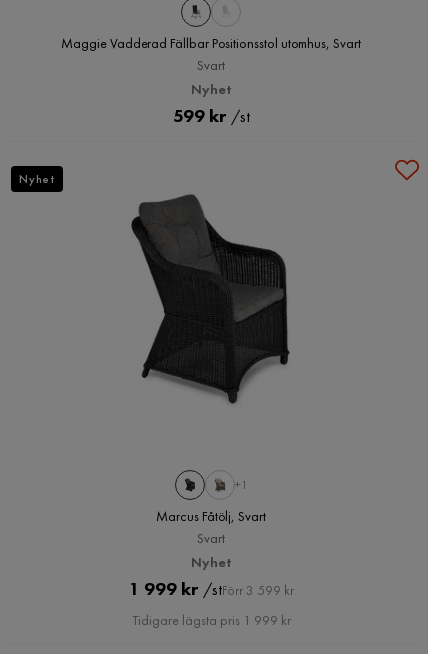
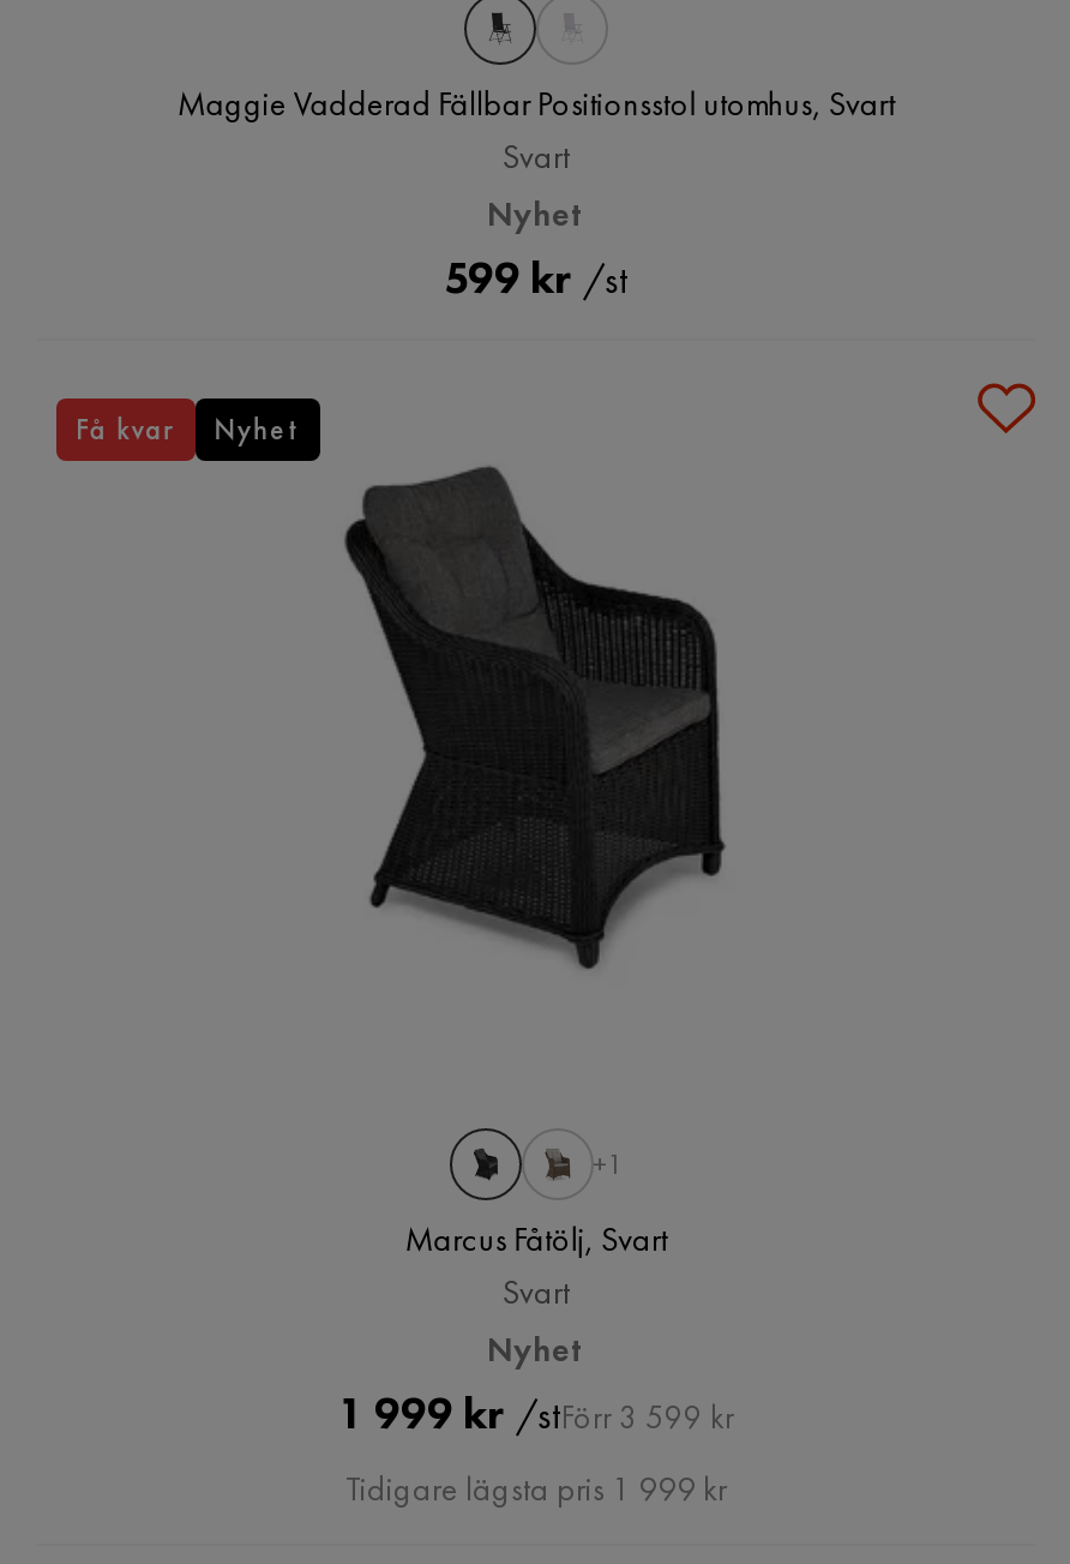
none -> [76,411,175,449] Få kvar

